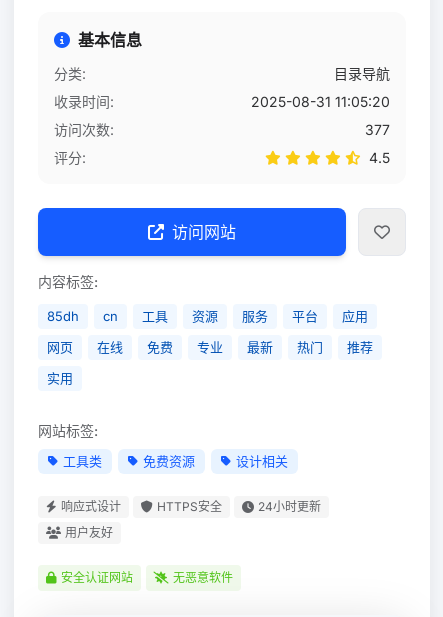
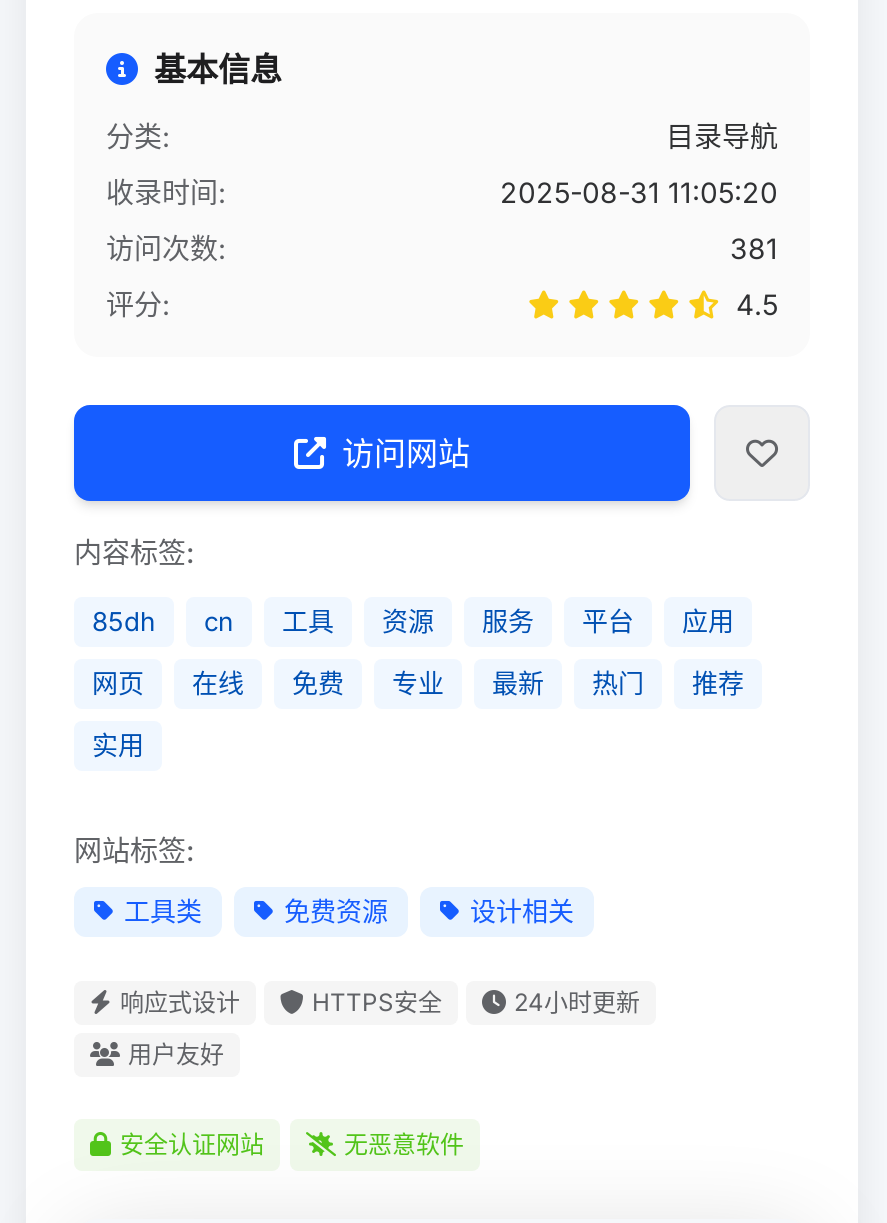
[365,121,390,138] 377 -> [730,231,778,265] 381

